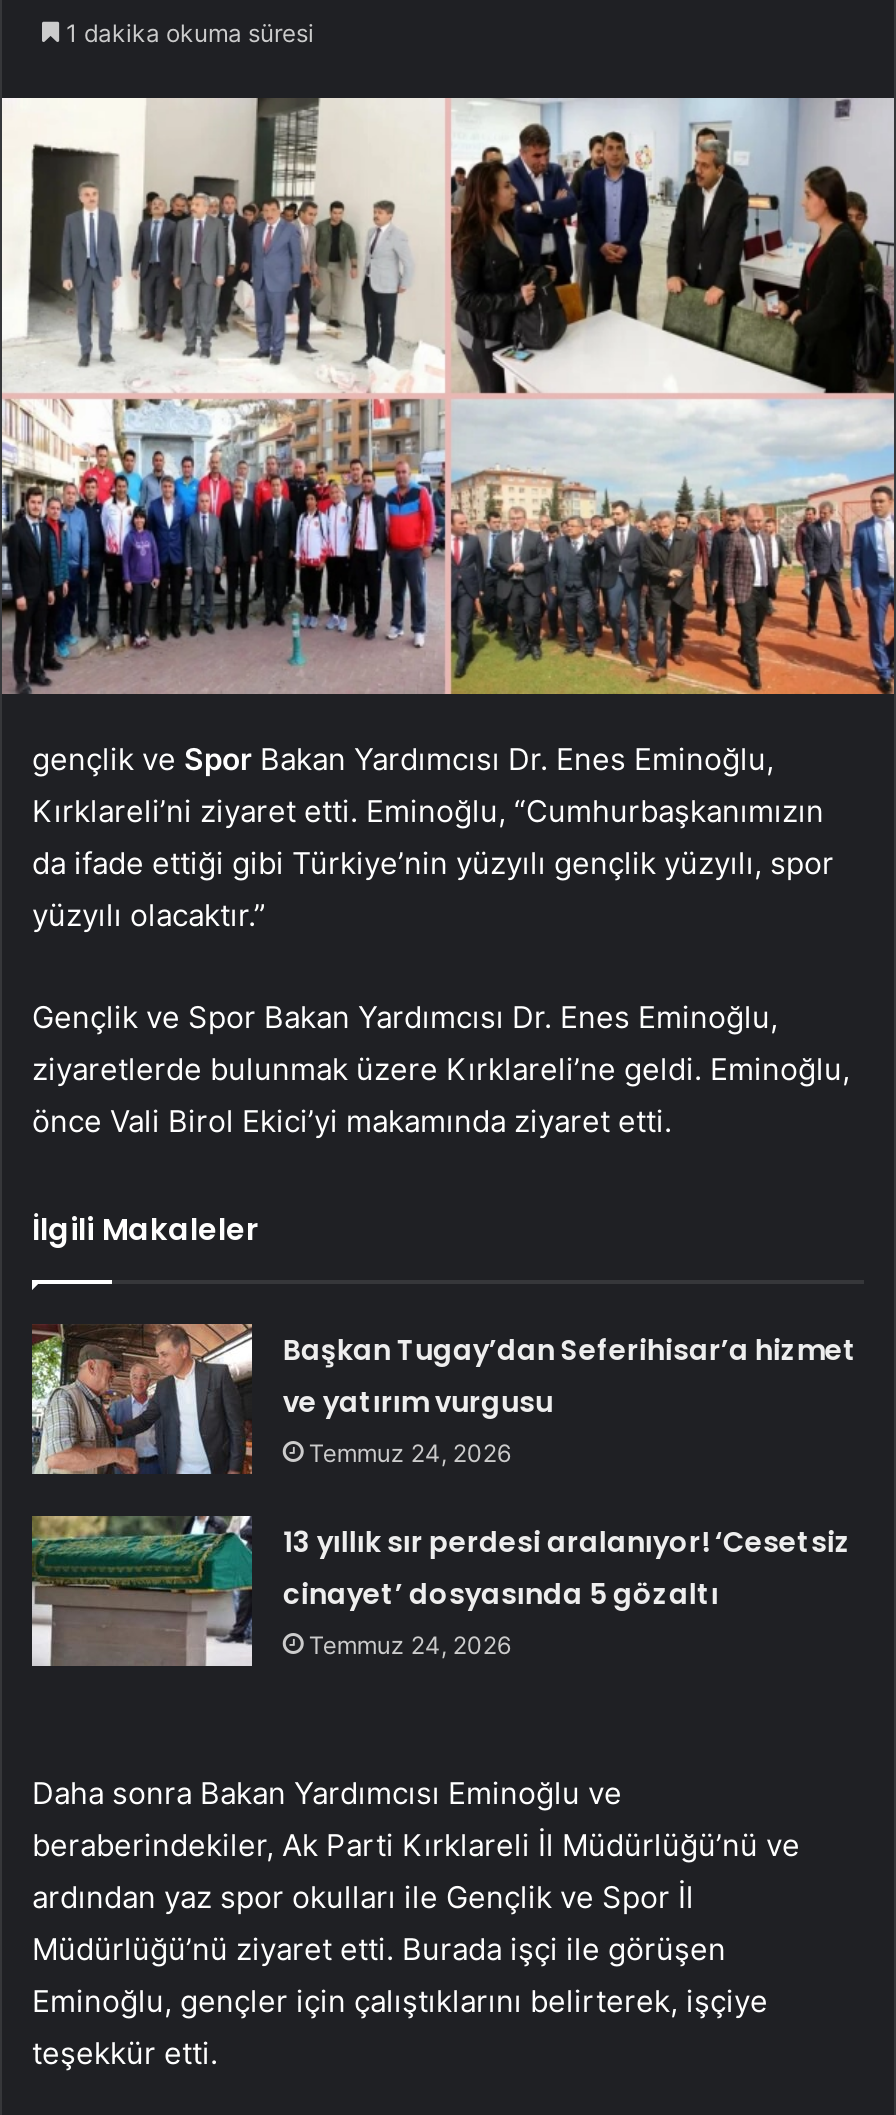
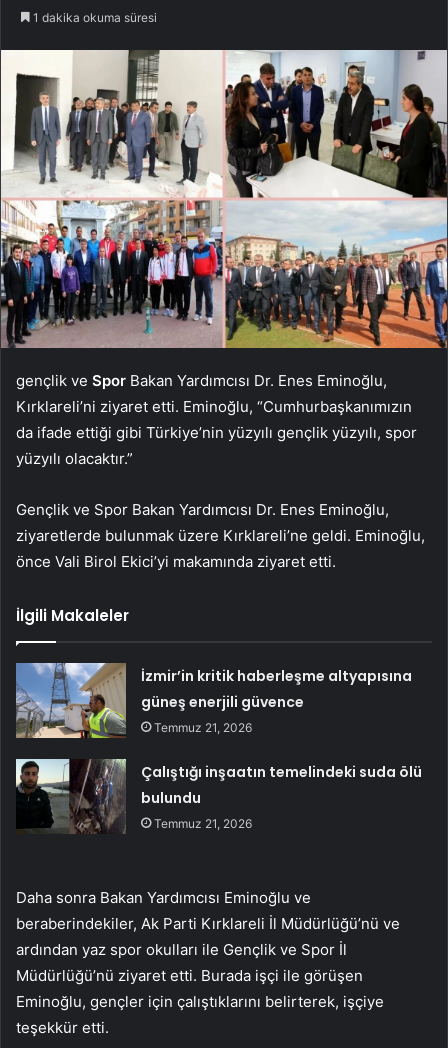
[30,1322,857,1476] [image] | Başkan Tugay’dan Seferihisar’a hizmet | ve yatırım vurgusu | Temmuz 24, 2026 -> [15,662,412,739] [image] | İzmir’in kritik haberleşme altyapısına | güneş enerjili güvence | Temmuz 21, 2026
[30,1514,851,1668] [image] | 13 yıllık sır perdesi aralanıyor! ‘Cesetsiz | cinayet’ dosyasında 5 gözaltı | Temmuz 24, 2026 -> [15,758,422,834] [image] | Çalıştığı inşaatın temelindeki suda ölü | bulundu | Temmuz 21, 2026

